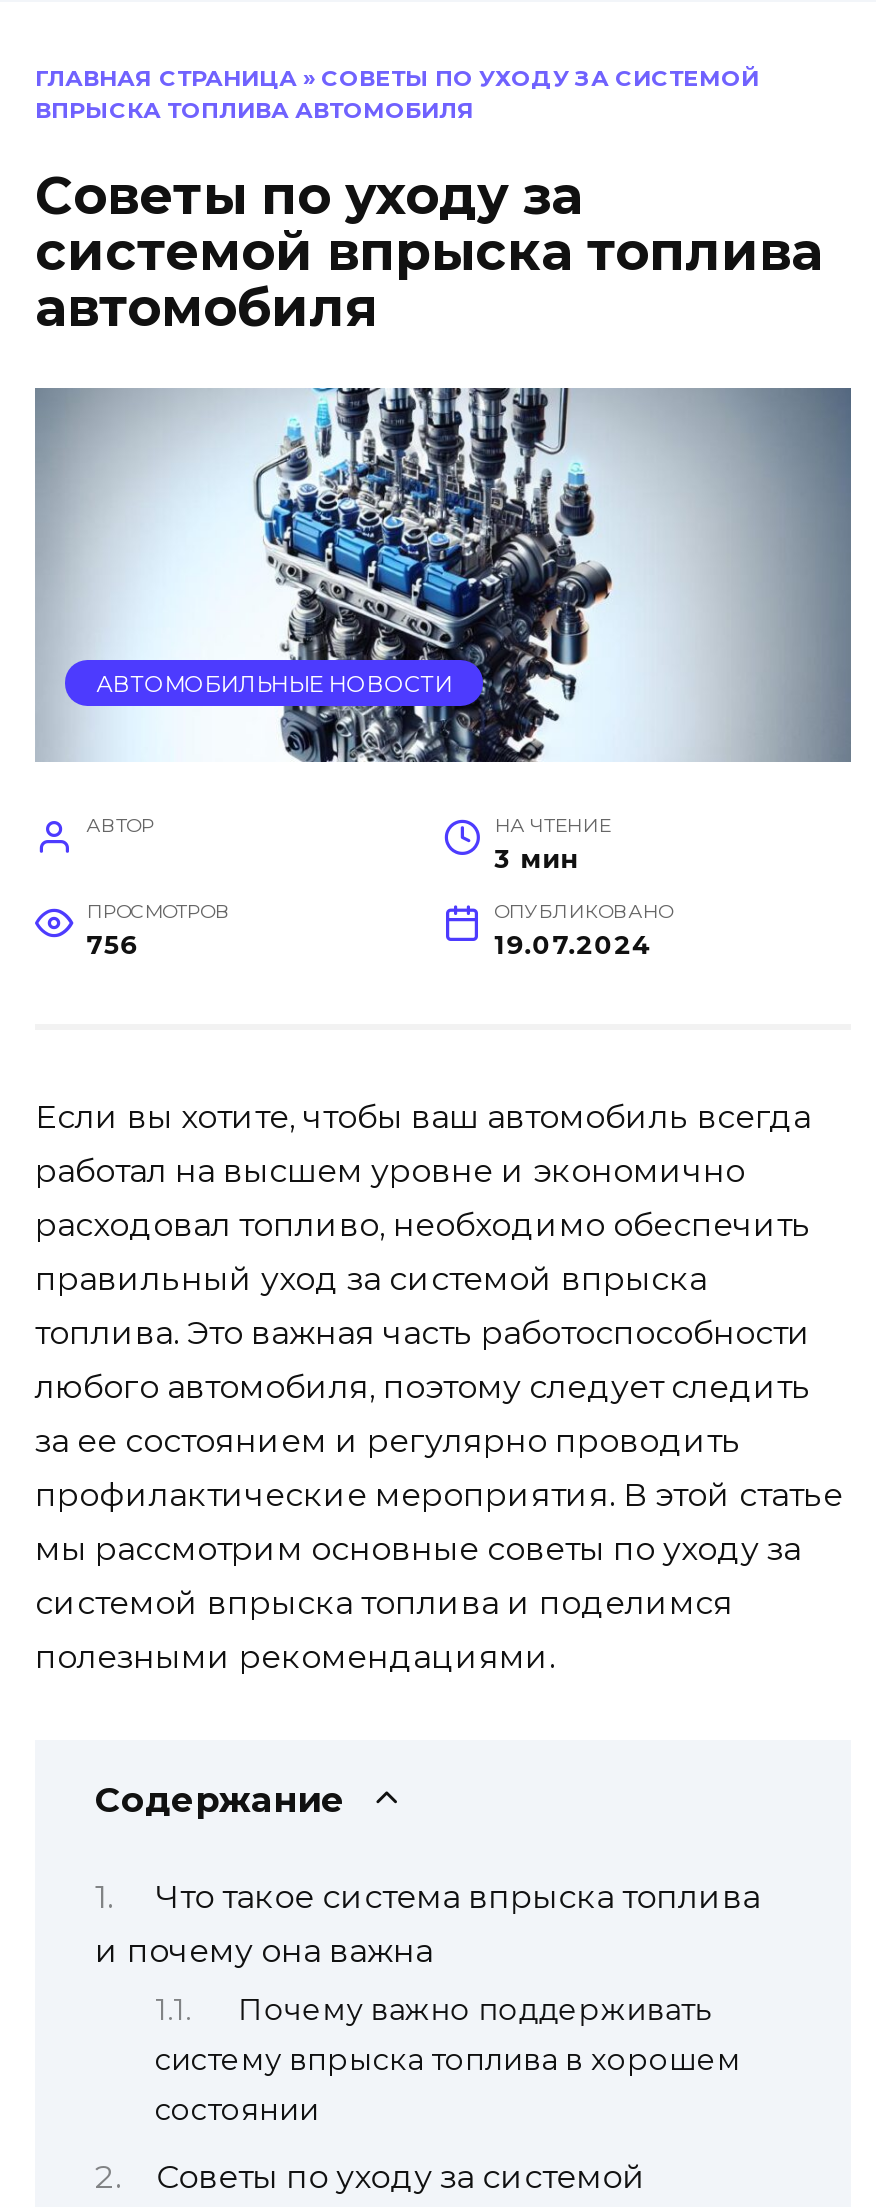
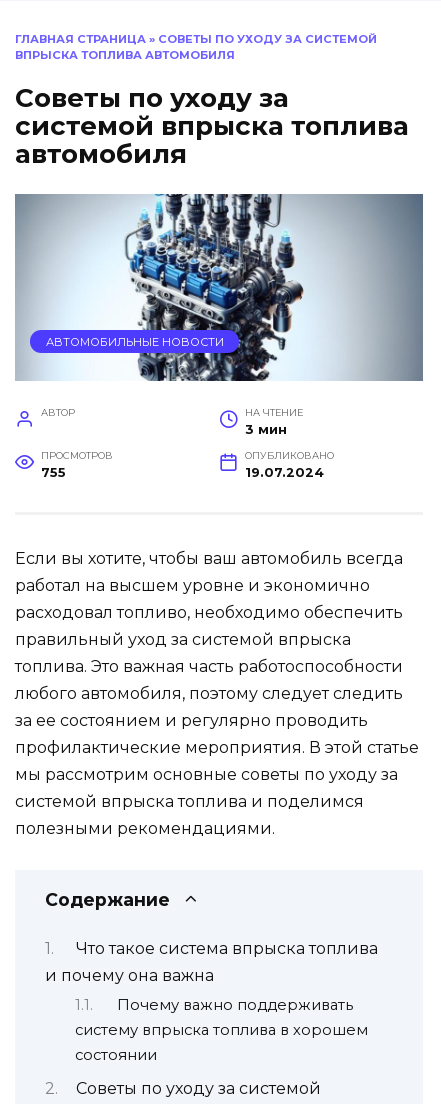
[86,931,138,961] 756 -> [41,465,66,480] 755

